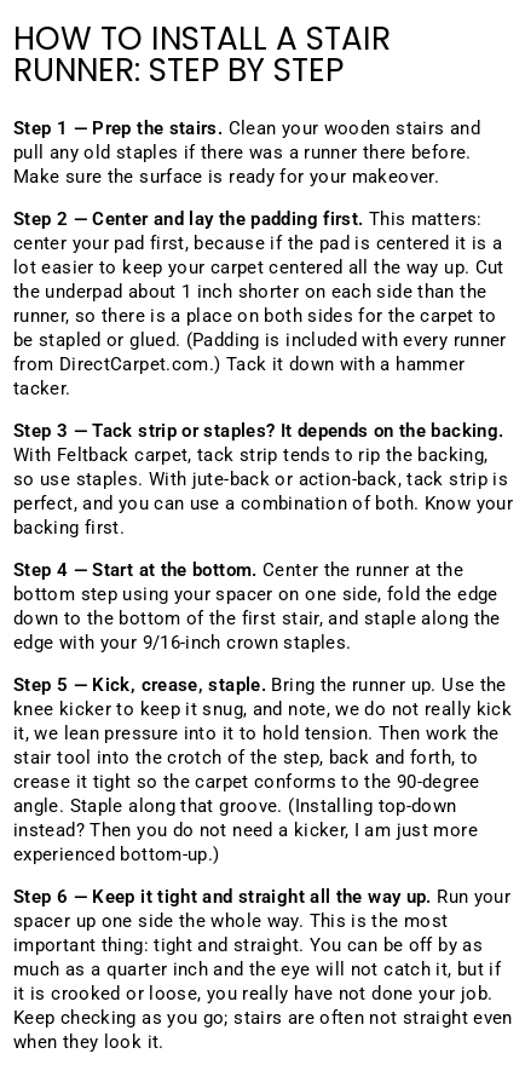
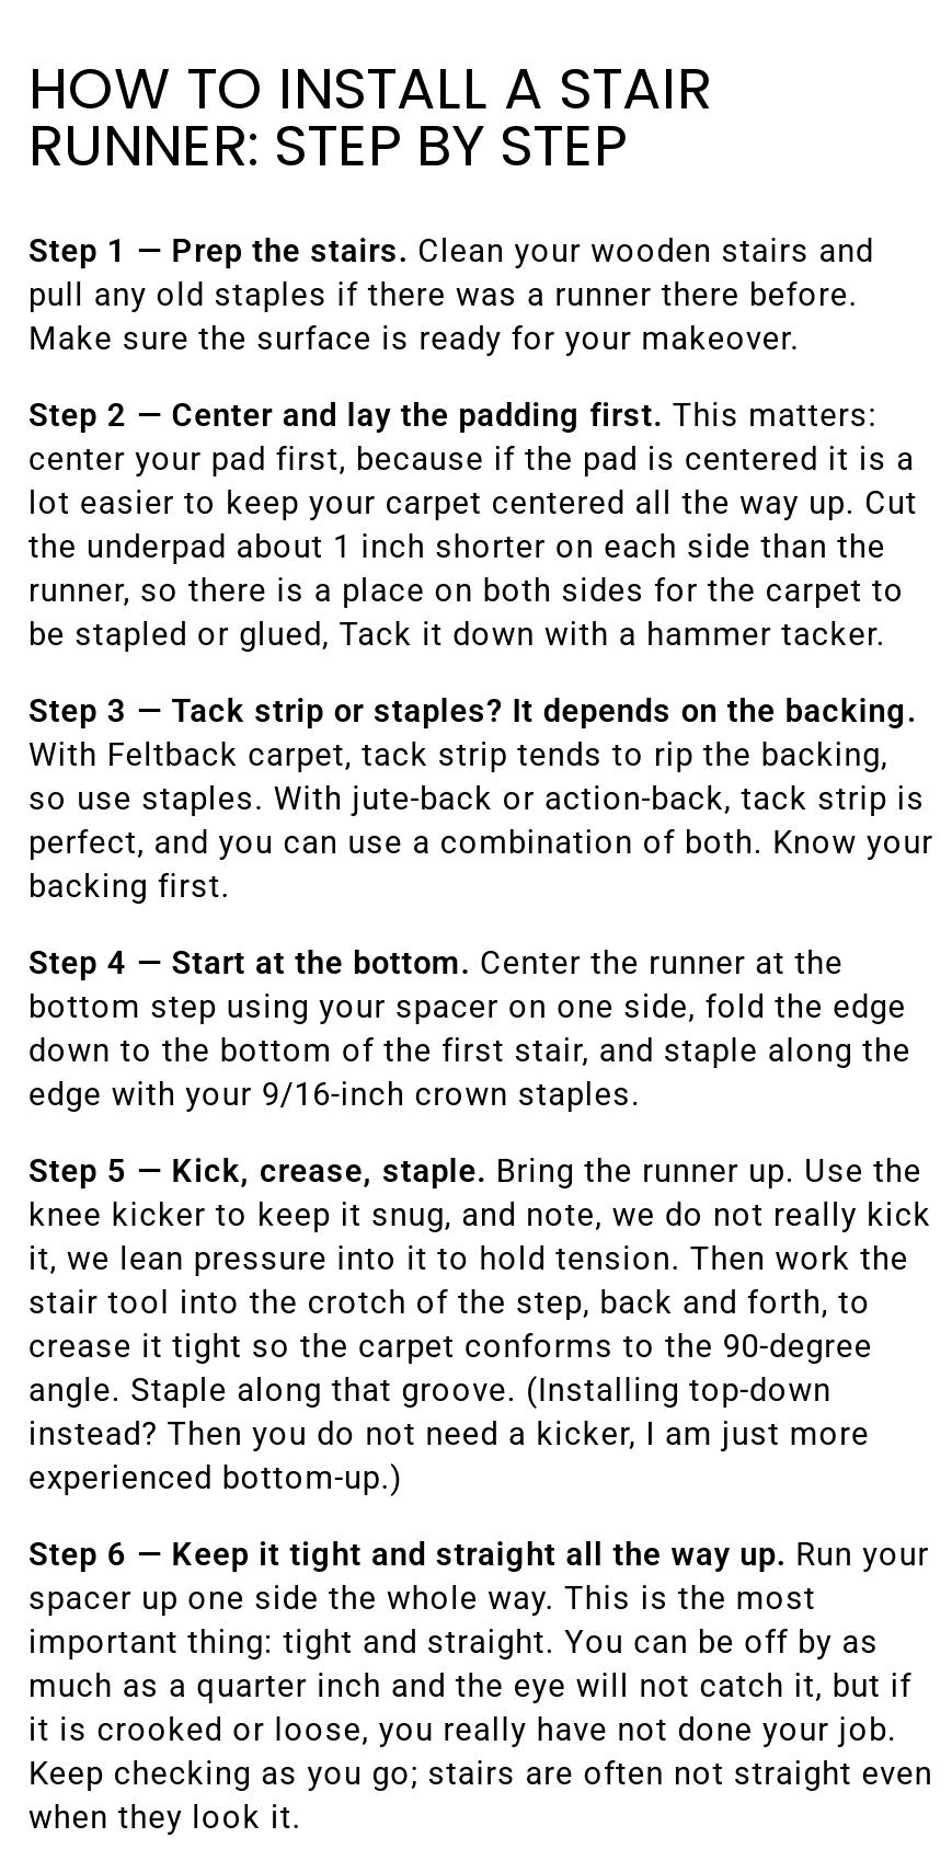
[13,329,506,399] be stapled or glued. (Padding is included with every runner | from DirectCarpet.com.) Tack it down with a hammer | tacker. -> [28,614,886,654] be stapled or glued, Tack it down with a hammer tacker.

